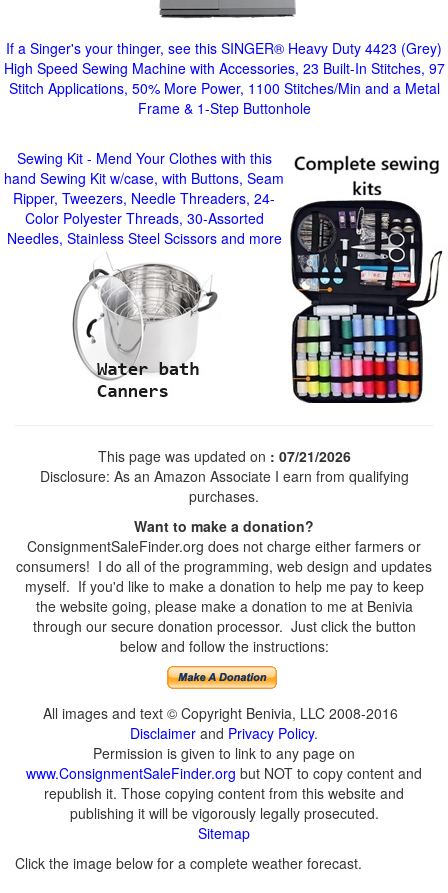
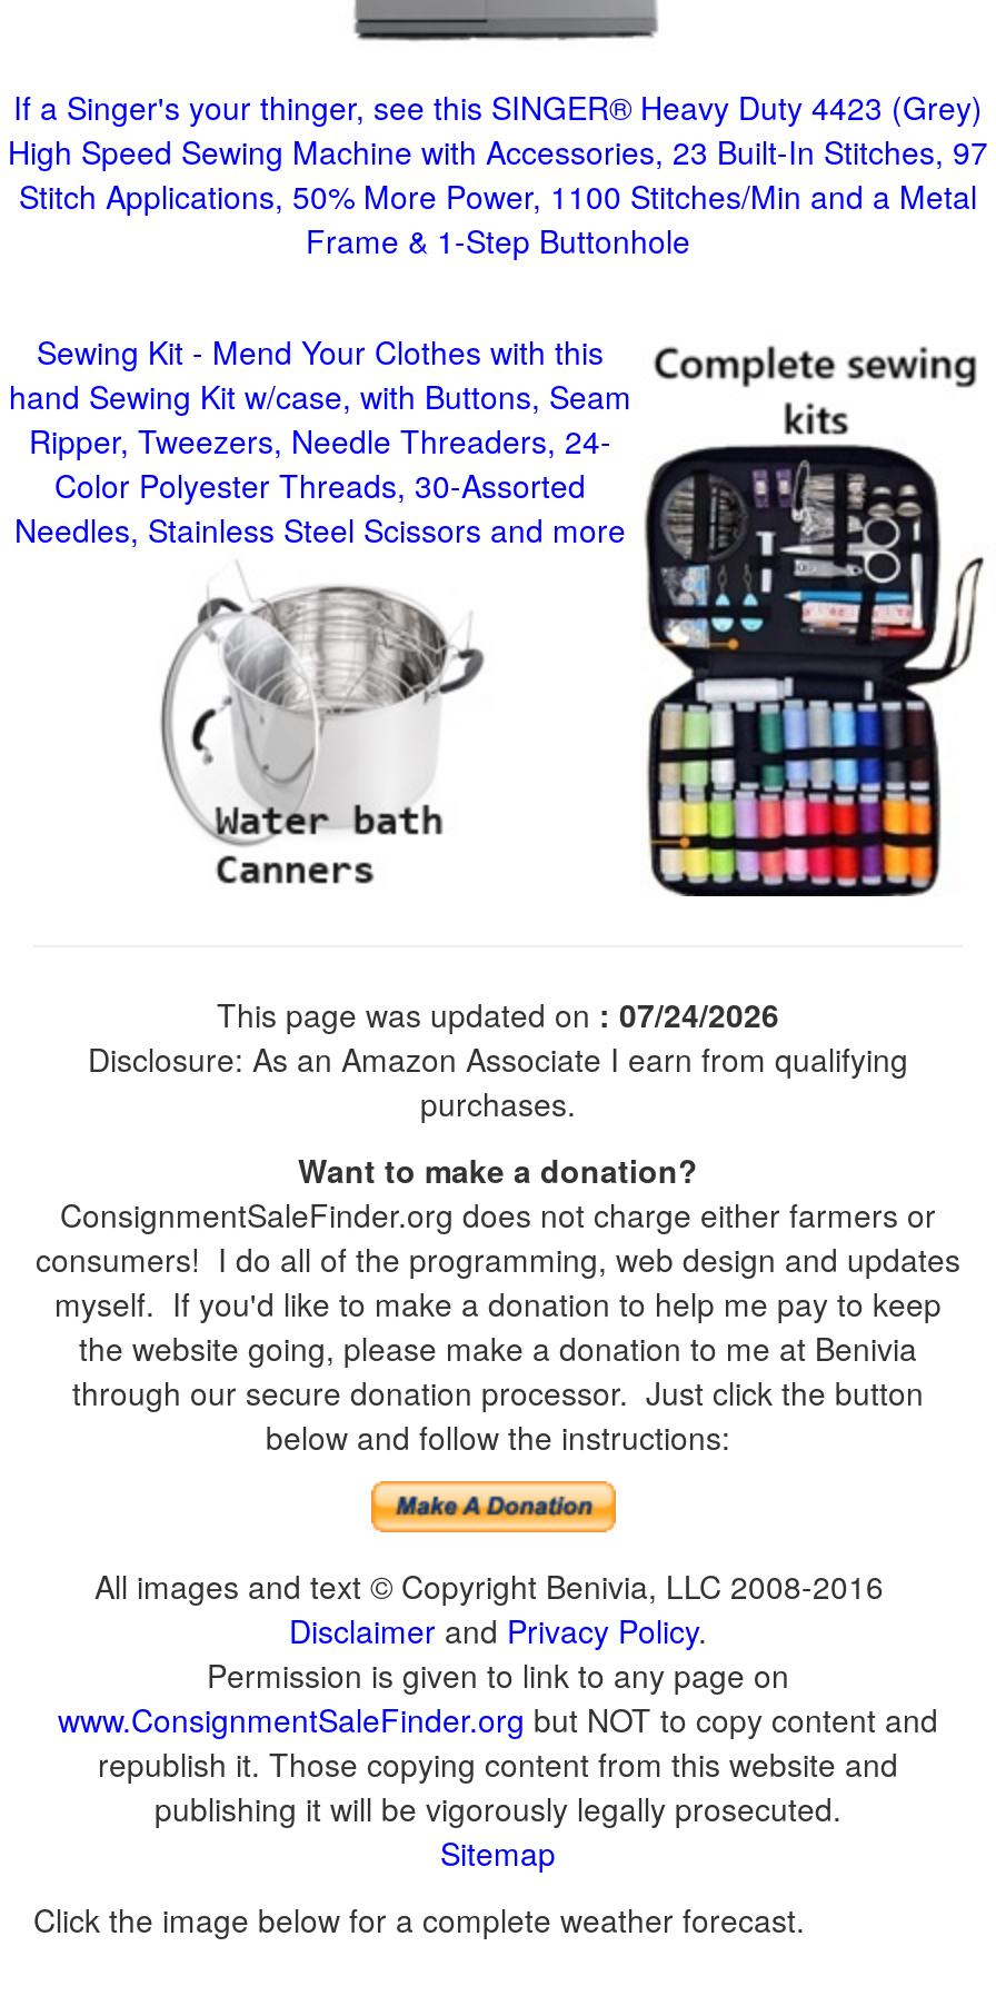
[97,446,350,466] This page was updated on: 07/21/2026 -> [217,992,779,1036] This page was updated on: 07/24/2026

